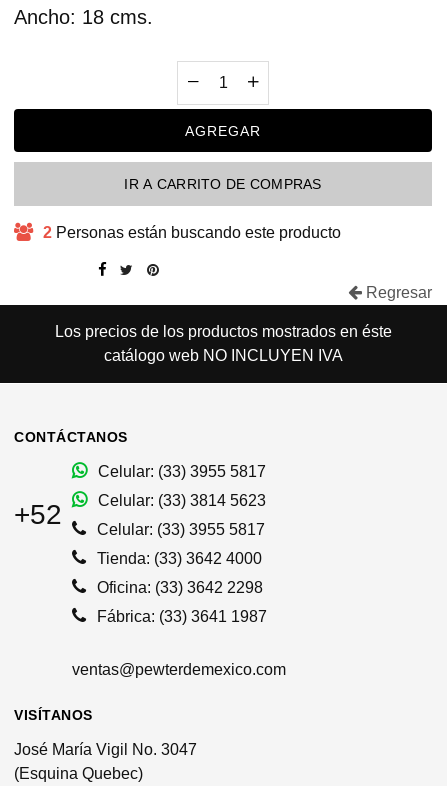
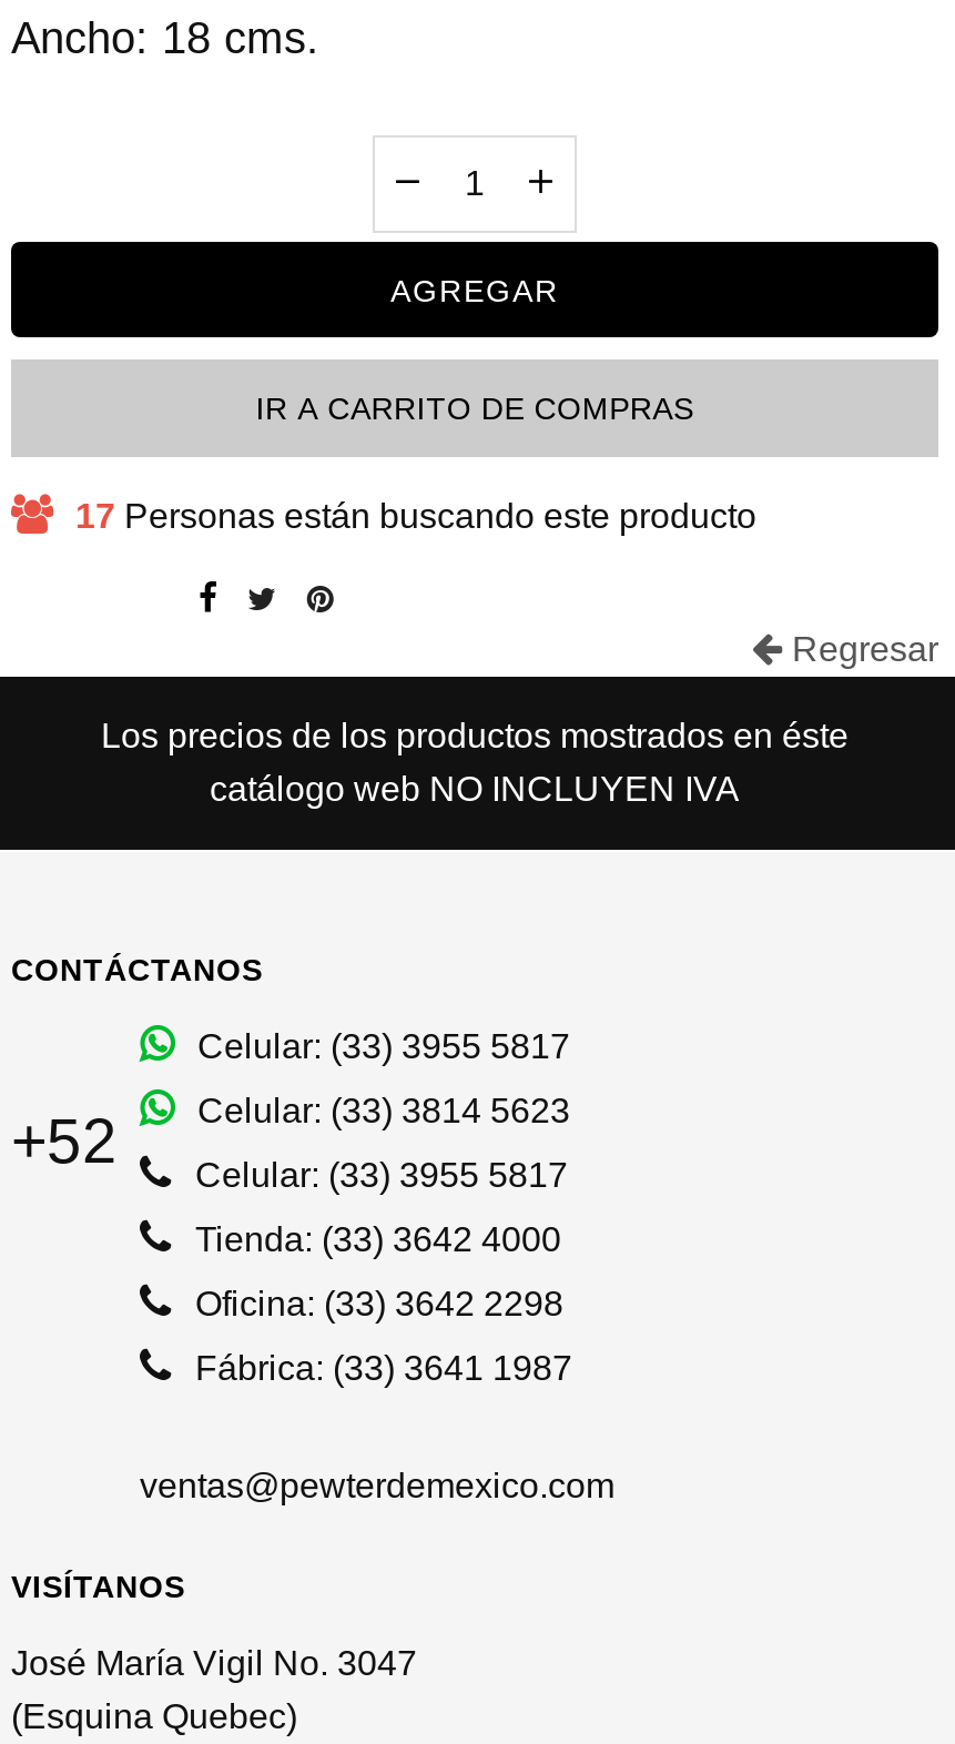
[43,224,341,241] 2 Personas están buscando este producto -> [75,497,756,534] 17 Personas están buscando este producto

